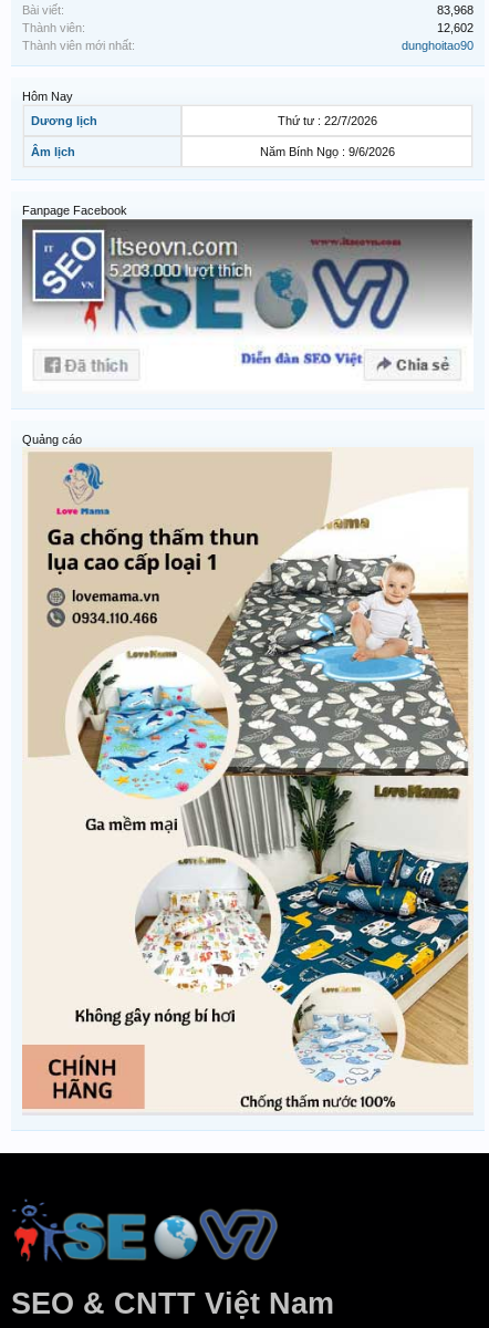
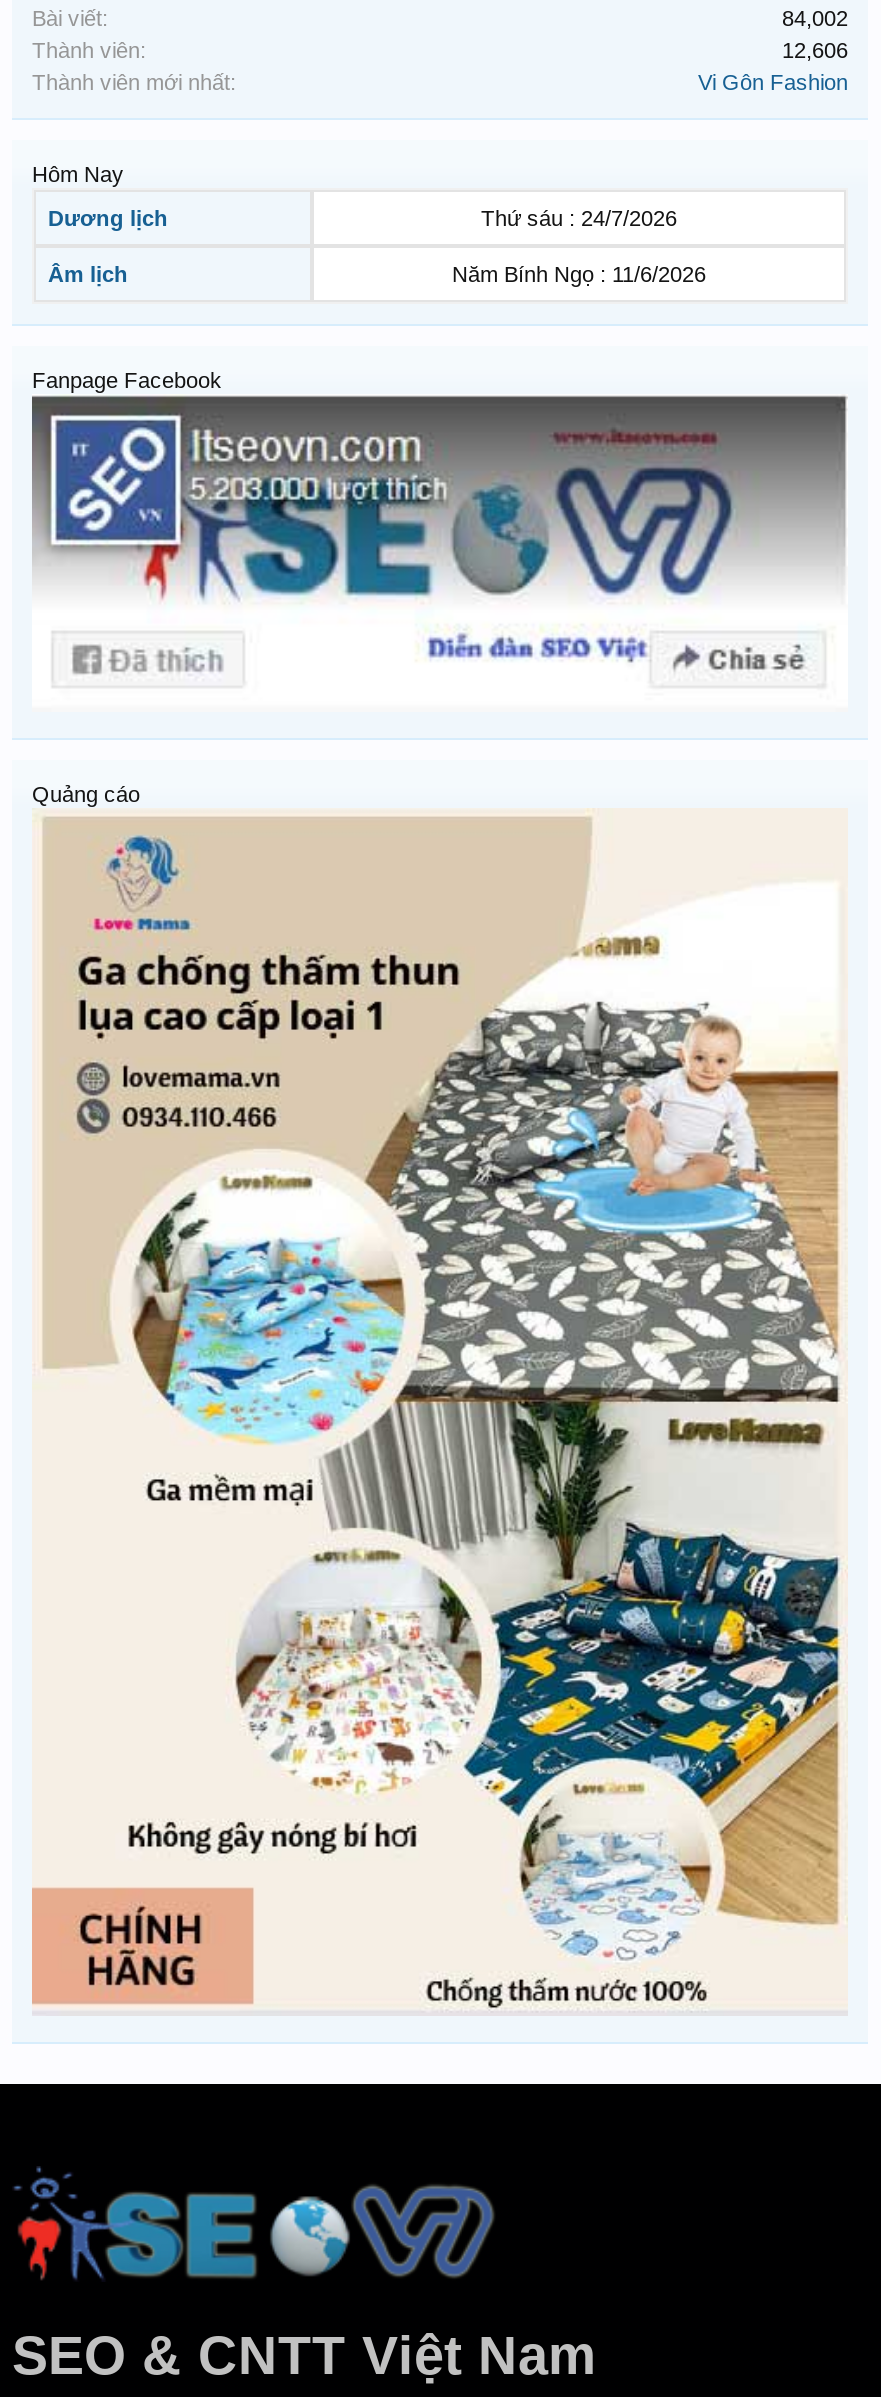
[437,4,474,17] 83,968 -> [782,6,848,30] 84,002
[437,21,474,35] 12,602 -> [782,38,848,62] 12,606
[402,39,474,52] dunghoitao90 -> [698,70,848,94] Vi Gôn Fashion
[277,114,377,127] Thứ tư : 22/7/2026 -> [481,206,677,230] Thứ sáu : 24/7/2026
[259,145,394,158] Năm Bính Ngọ : 9/6/2026 -> [452,262,706,286] Năm Bính Ngọ : 11/6/2026

